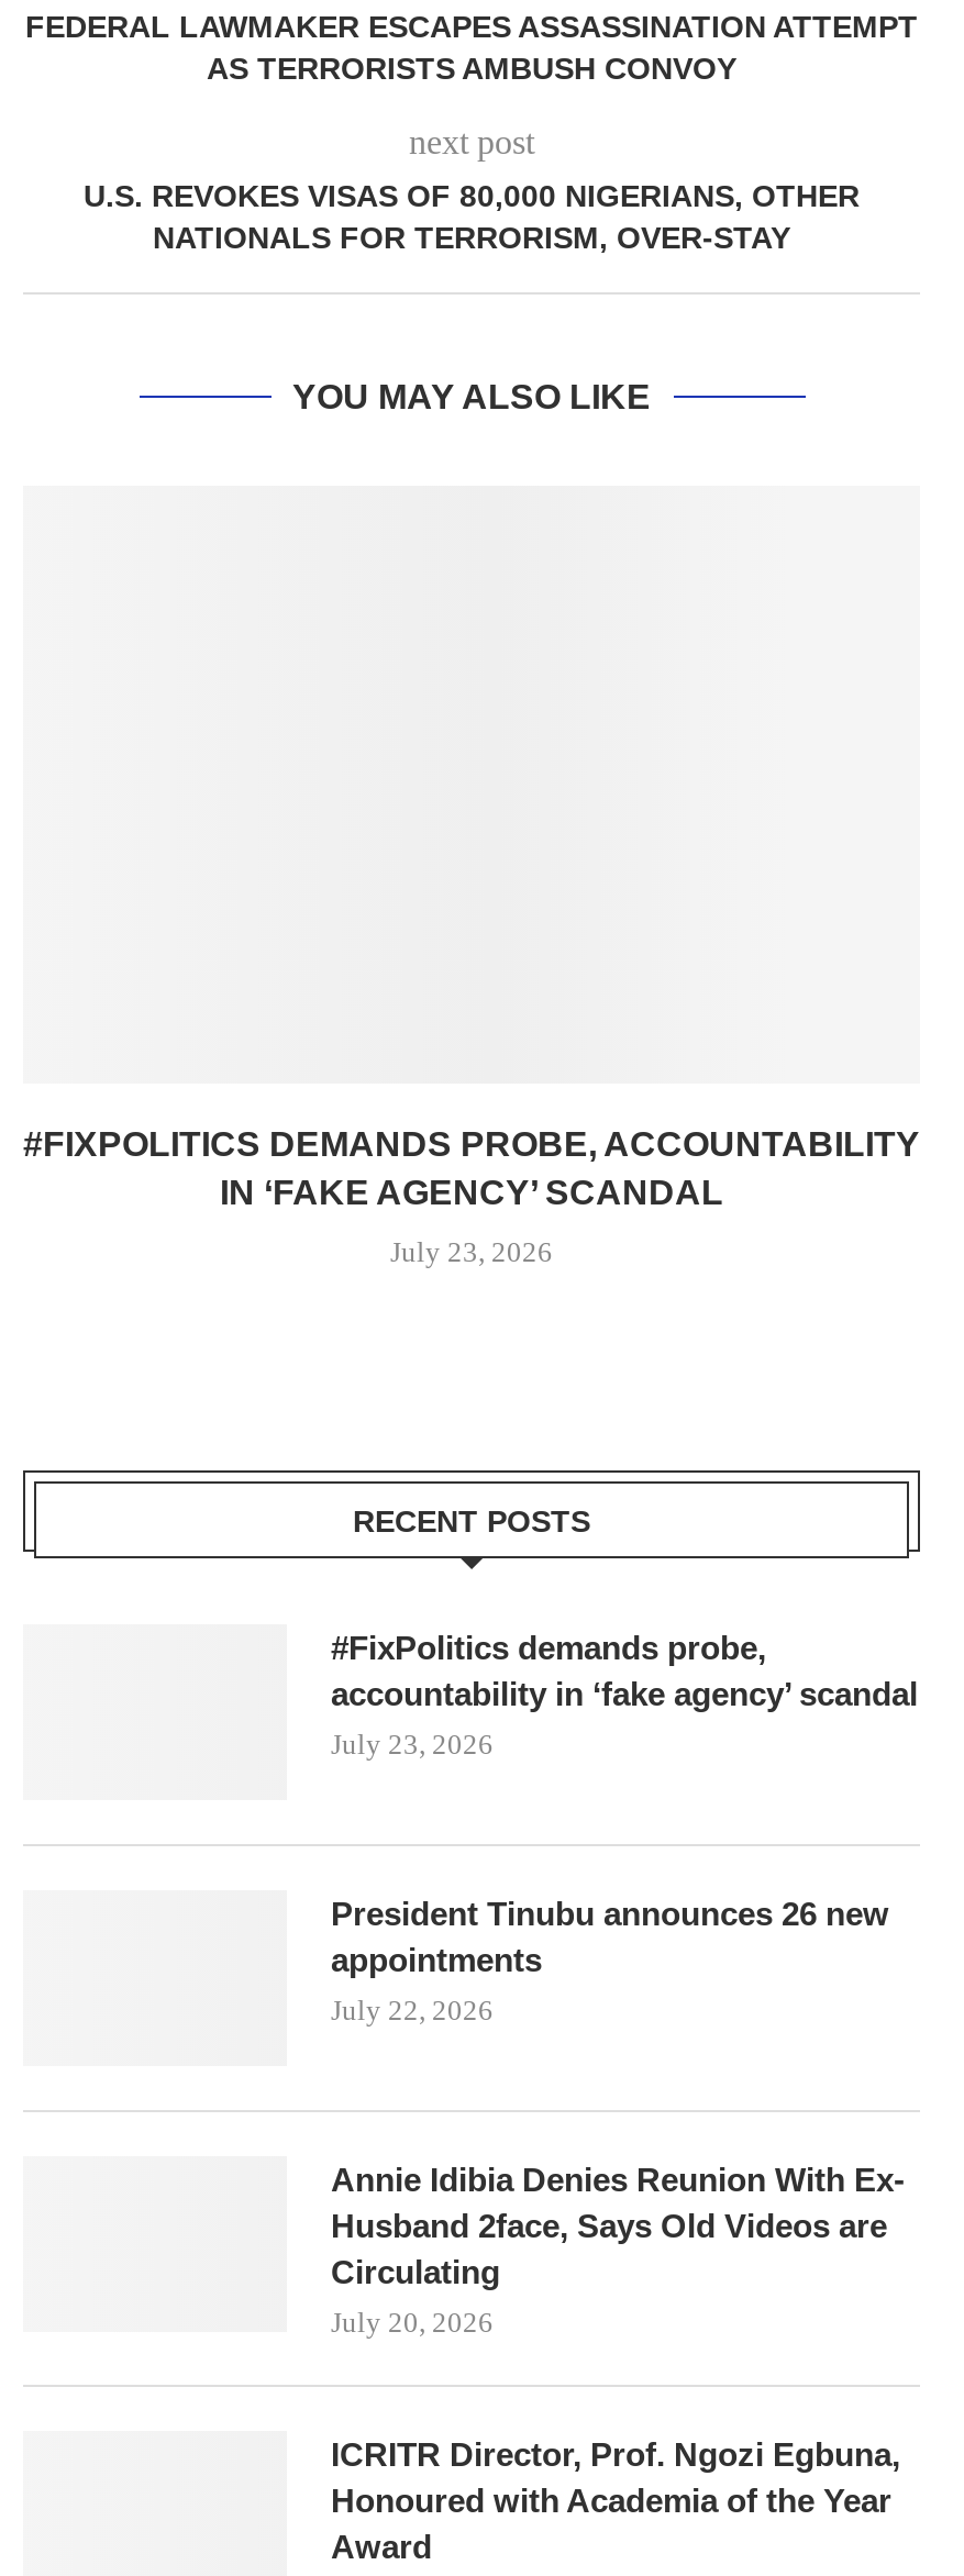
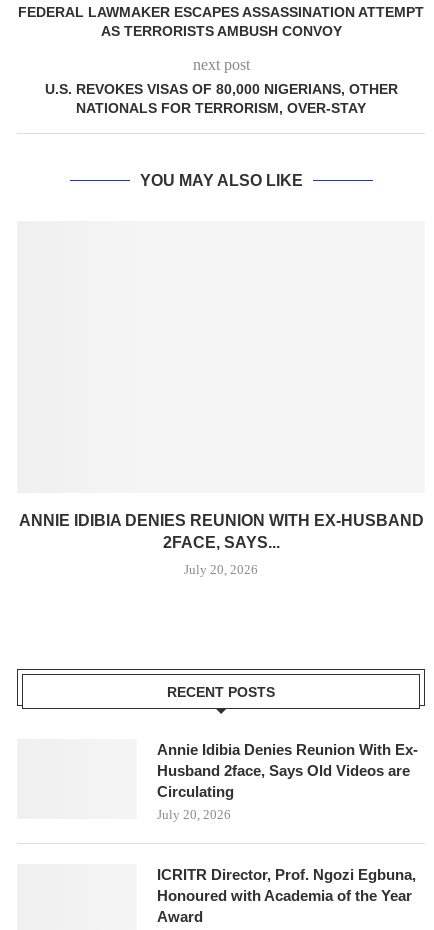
[23,1126,920,1212] #FIXPOLITICS DEMANDS PROBE, ACCOUNTABILITY | IN ‘FAKE AGENCY’ SCANDAL -> [18,512,423,551] ANNIE IDIBIA DENIES REUNION WITH EX-HUSBAND | 2FACE, SAYS...
[390,1236,553,1269] July 23, 2026 -> [184,562,258,577] July 20, 2026
[331,1630,918,1762] #FixPolitics demands probe, | accountability in ‘fake agency’ scandal | July 23, 2026 -> none
[331,1896,889,2028] President Tinubu announces 26 new | appointments | July 22, 2026 -> none

